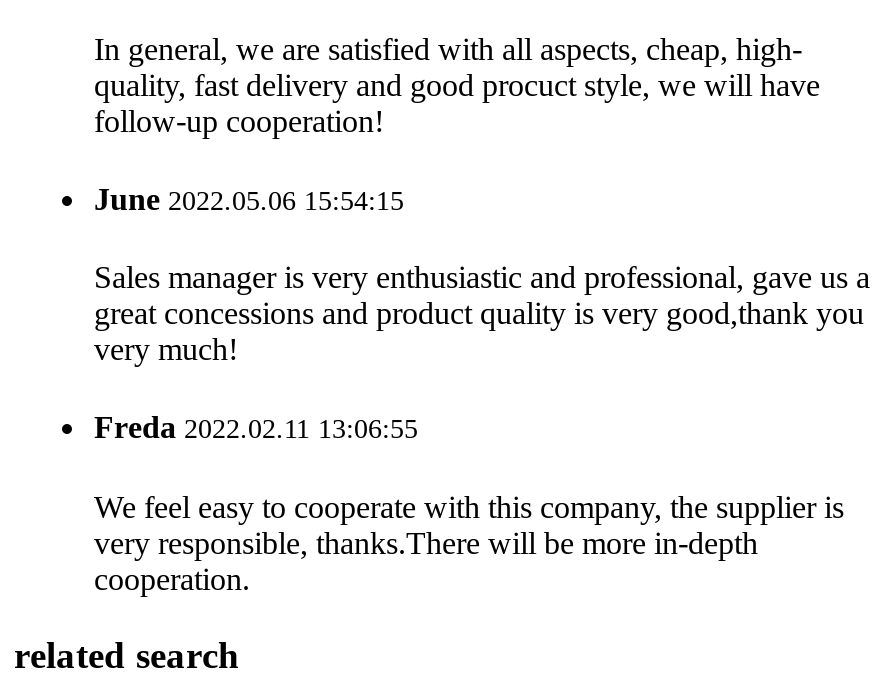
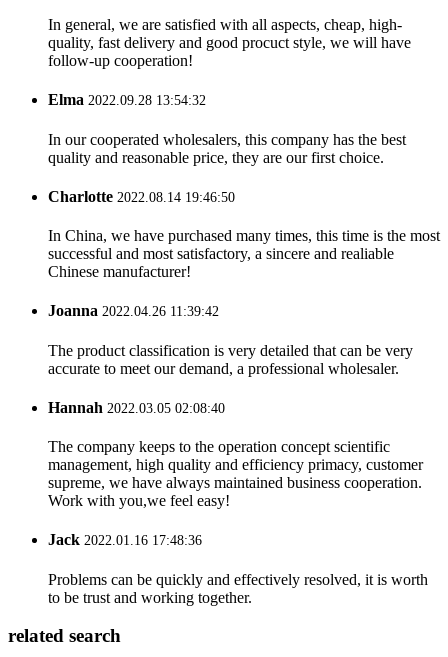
[94,182,870,595] June 2022.05.06 15:54:15 | Sales manager is very enthusiastic and professional, gave us a | great concessions and product quality is very good,thank you | very much! | Freda 2022.02.11 13:06:55 | We feel easy to cooperate with this company, the supplier is | very responsible, thanks.There will be more in-depth | cooperation. -> [48,91,440,606] Elma 2022.09.28 13:54:32 | In our cooperated wholesalers, this company has the best | quality and reasonable price, they are our first choice. | Charlotte 2022.08.14 19:46:50 | In China, we have purchased many times, this time is the most | successful and most satisfactory, a sincere and realiable | Chinese manufacturer! | Joanna 2022.04.26 11:39:42 | The product classification is very detailed that can be very | accurate to meet our demand, a professional wholesaler. | Hannah 2022.03.05 02:08:40 | The company keeps to the operation concept scientific | management, high quality and efficiency primacy, customer | supreme, we have always maintained business cooperation. | Work with you,we feel easy! | Jack 2022.01.16 17:48:36 | Problems can be quickly and effectively resolved, it is worth | to be trust and working together.

